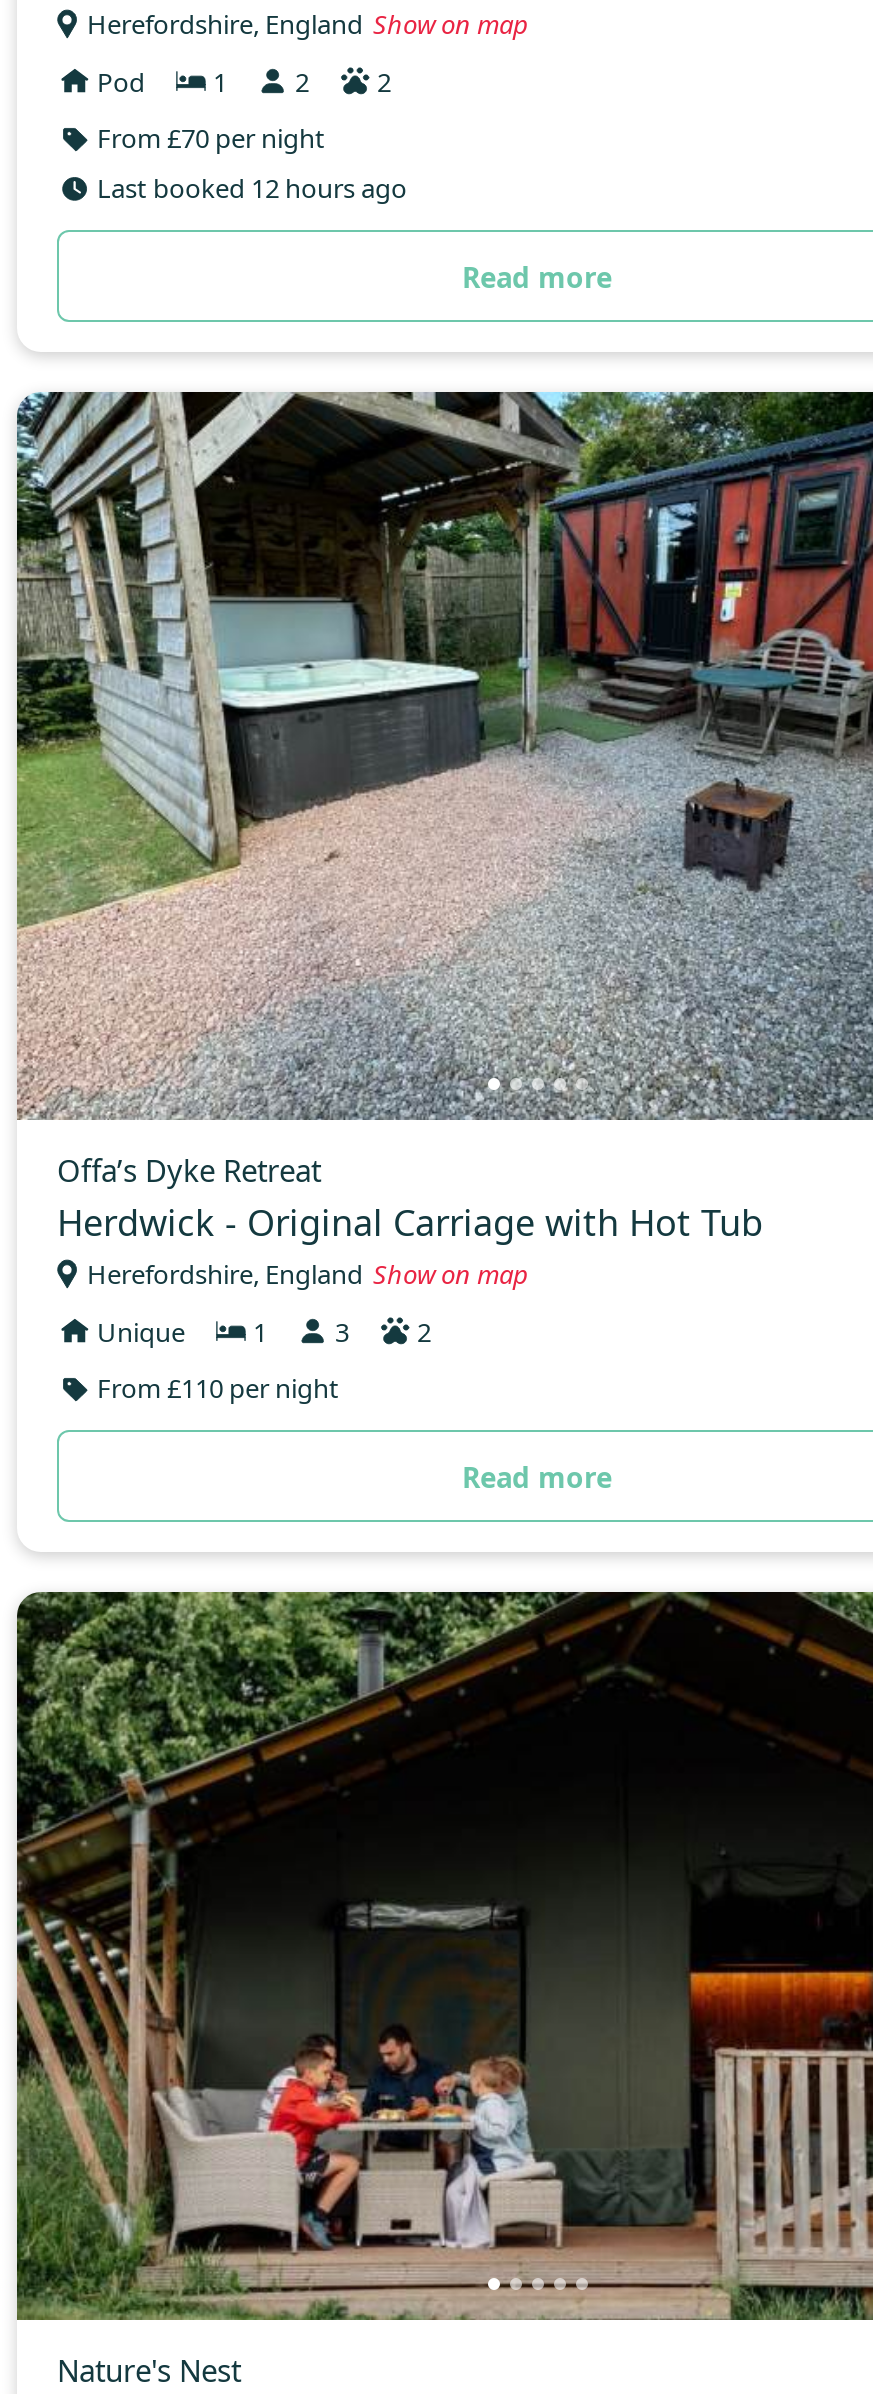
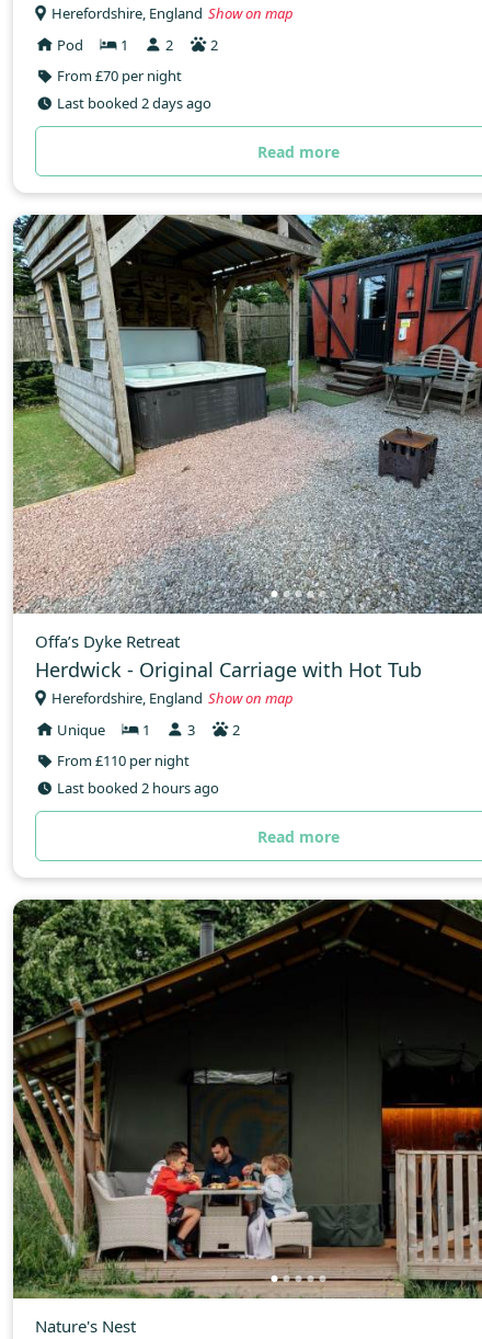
[97,171,407,207] Last booked 12 hours ago -> [57,93,211,113] Last booked 2 days ago
none -> [57,778,219,798] Last booked 2 hours ago

